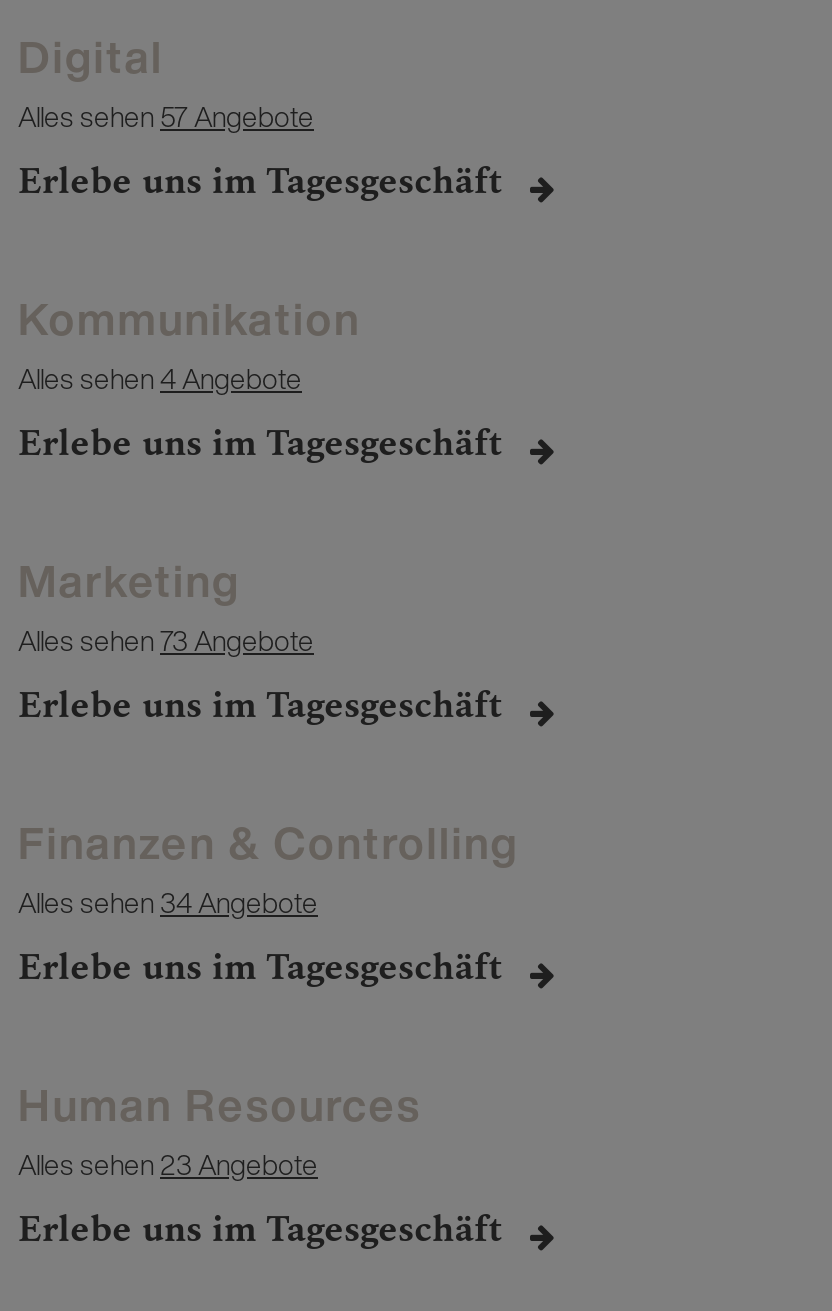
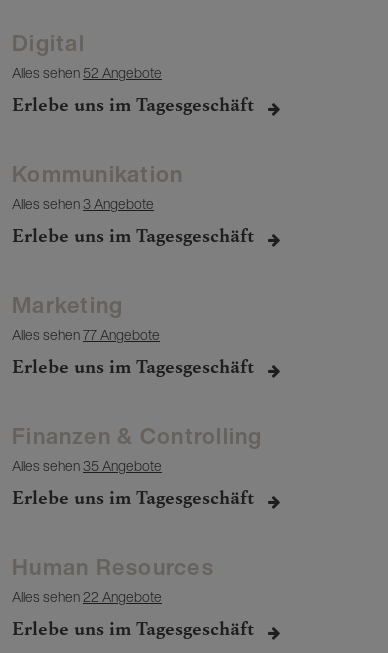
[18,95,314,137] Alles sehen 57 Angebote -> [12,62,162,83] Alles sehen 52 Angebote
[18,357,302,399] Alles sehen 4 Angebote -> [12,193,154,214] Alles sehen 3 Angebote
[18,619,314,661] Alles sehen73 Angebote -> [12,324,160,345] Alles sehen77 Angebote
[18,881,318,923] Alles sehen 34 Angebote -> [12,455,162,476] Alles sehen 35 Angebote
[18,1143,318,1185] Alles sehen 23 Angebote -> [12,586,162,607] Alles sehen 22 Angebote

